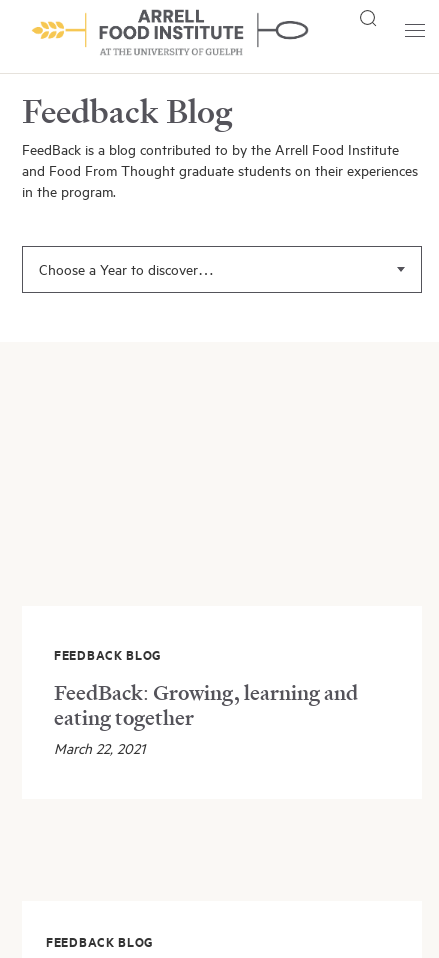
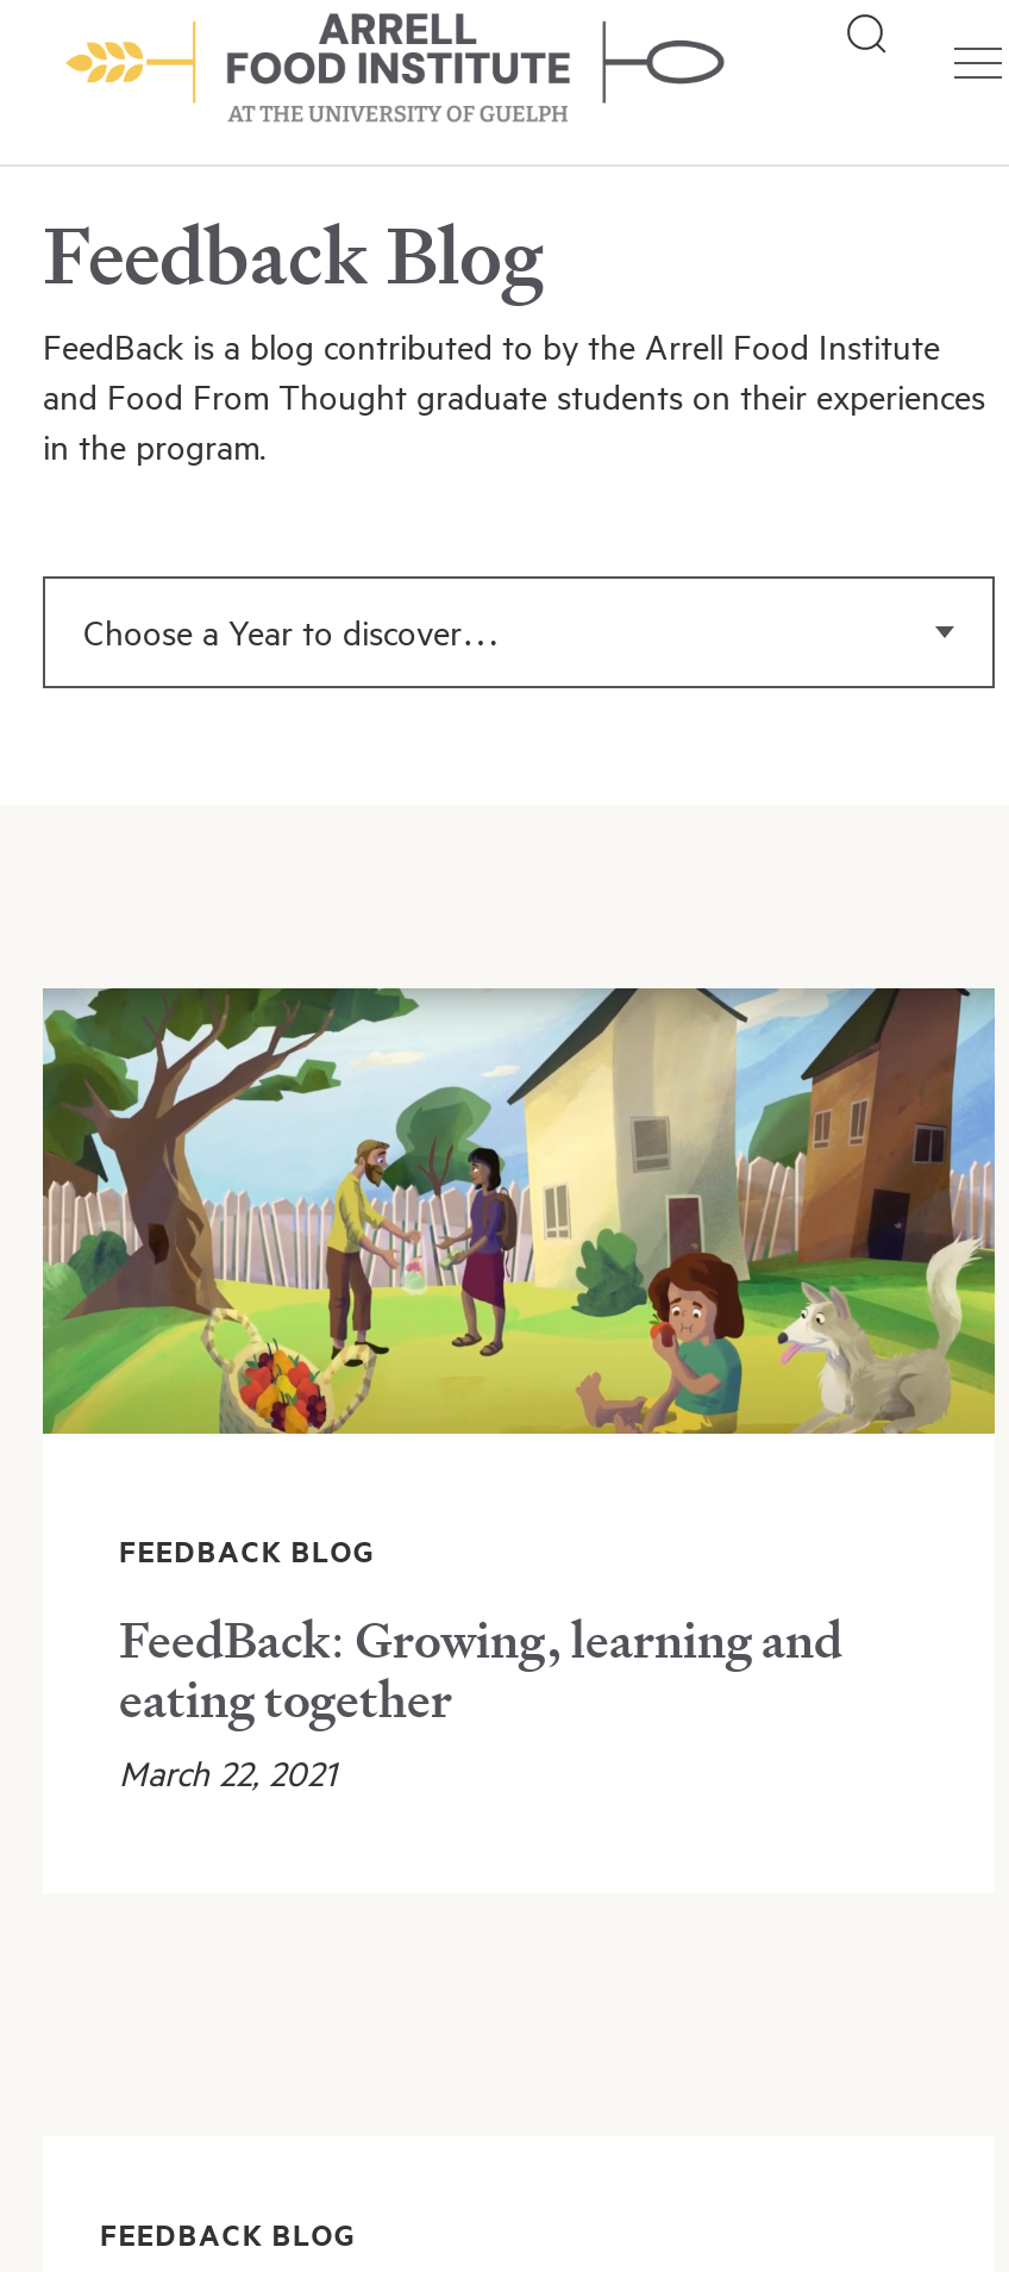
none -> [40,986,997,1436] [image]

